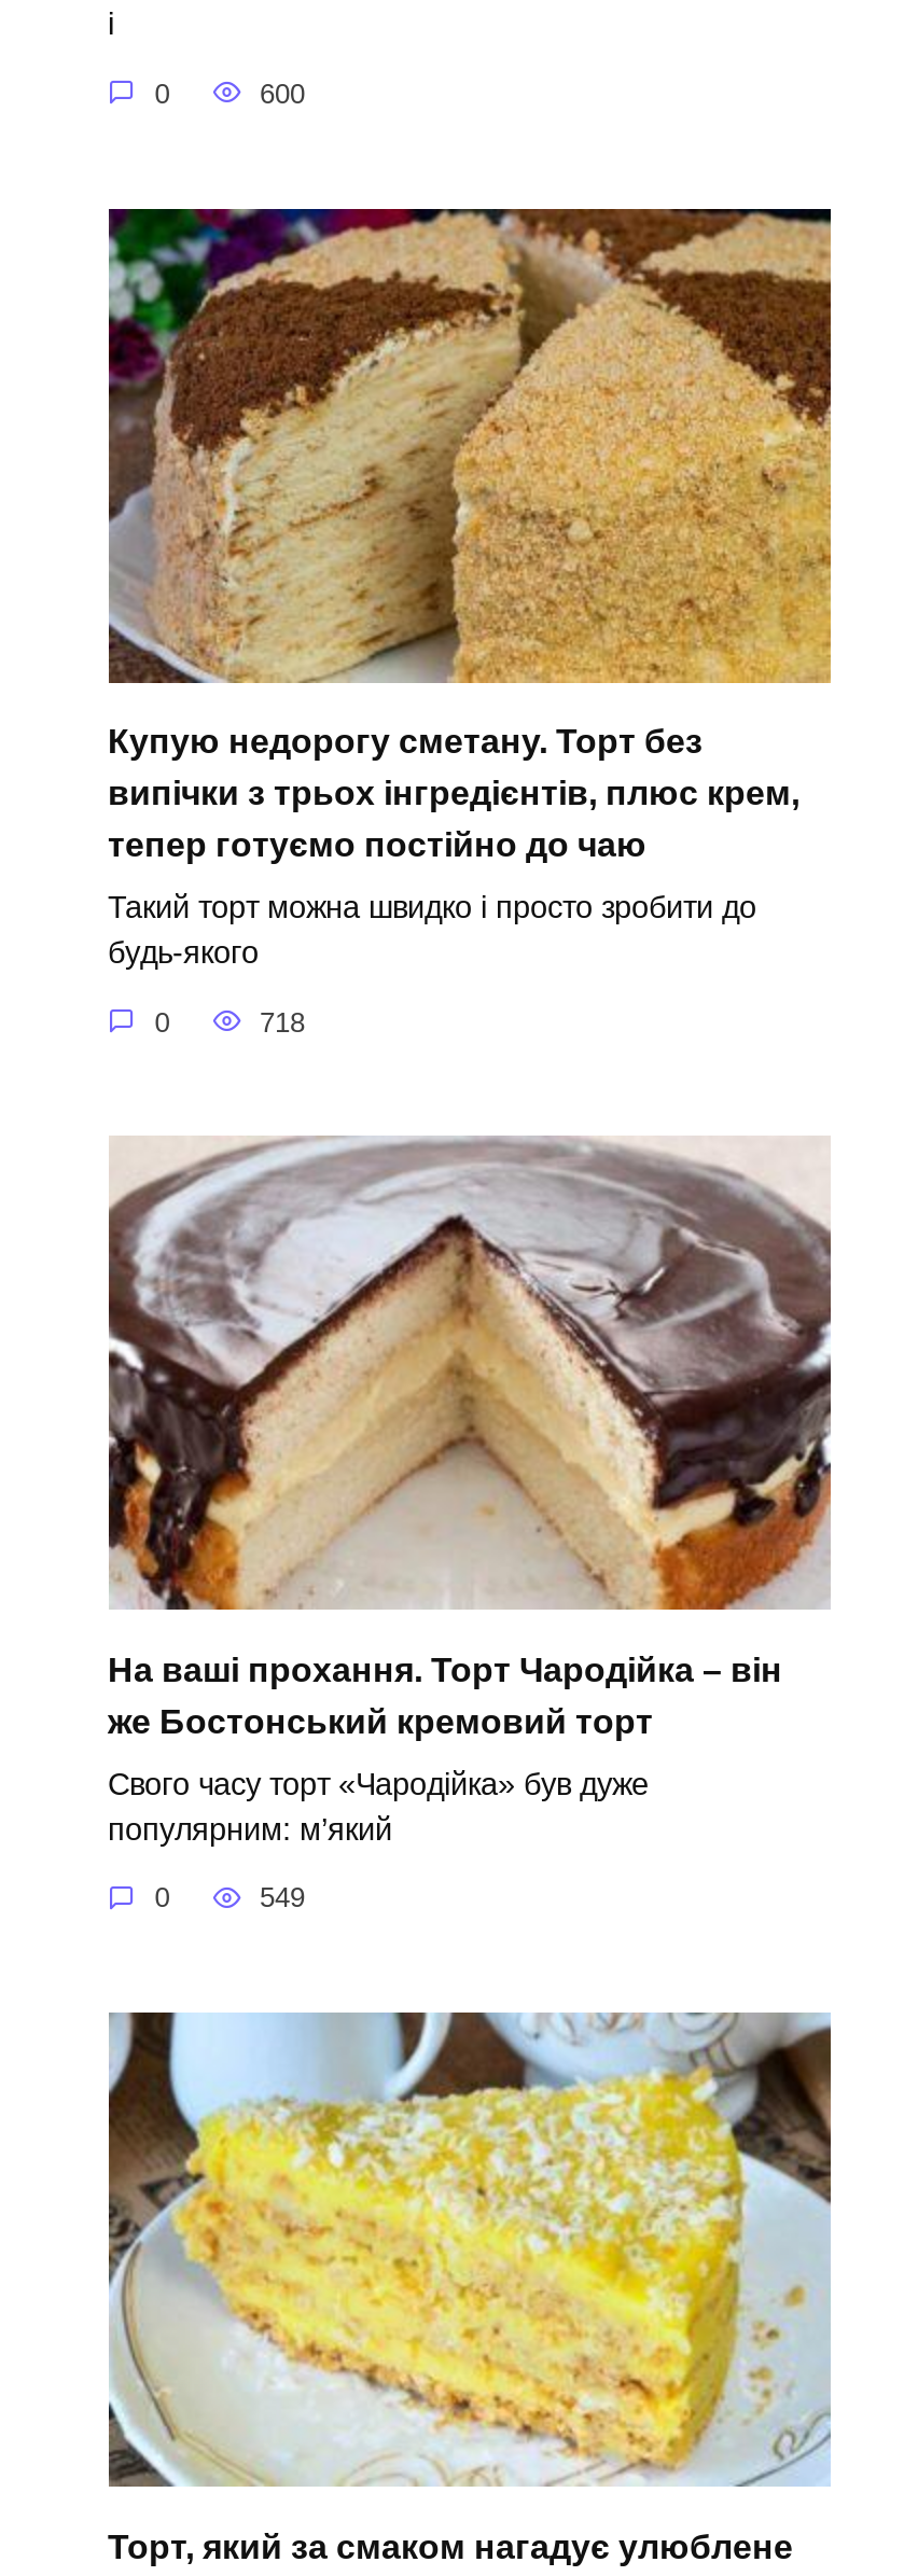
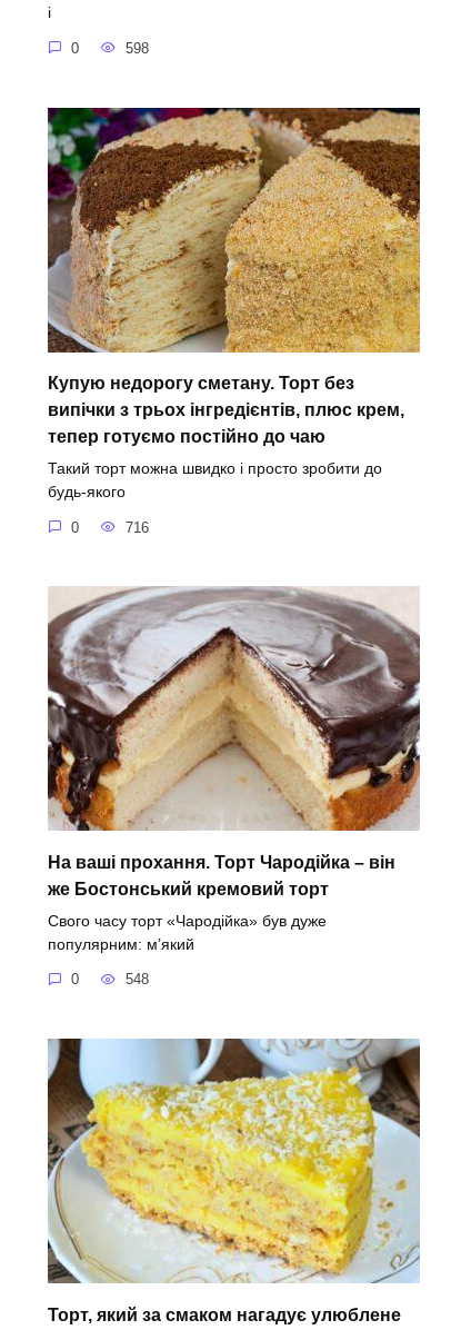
[260,77,305,110] 600 -> [126,40,149,57] 598
[260,1005,305,1038] 718 -> [126,519,149,536] 716
[260,1882,305,1914] 549 -> [126,971,149,988] 548

